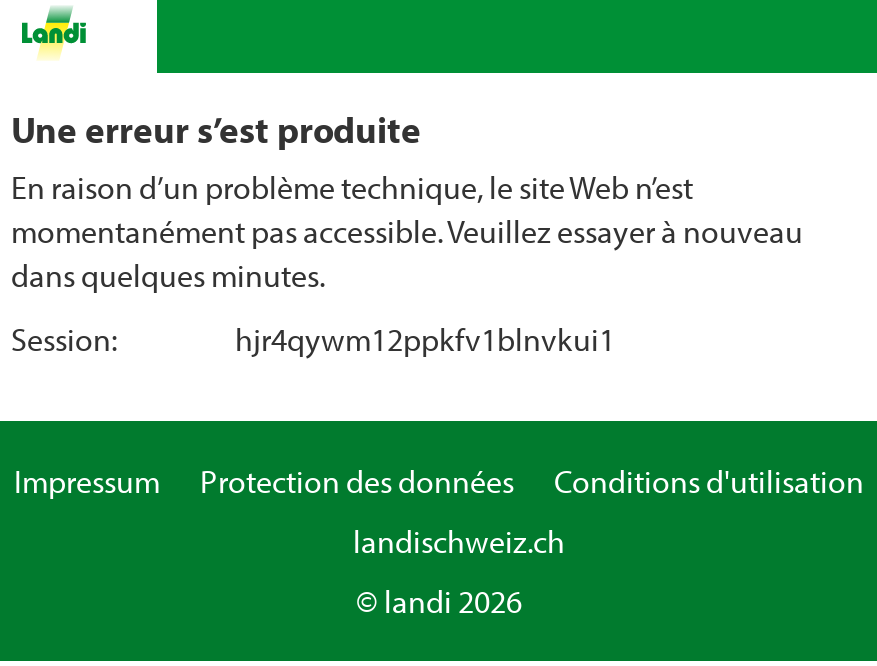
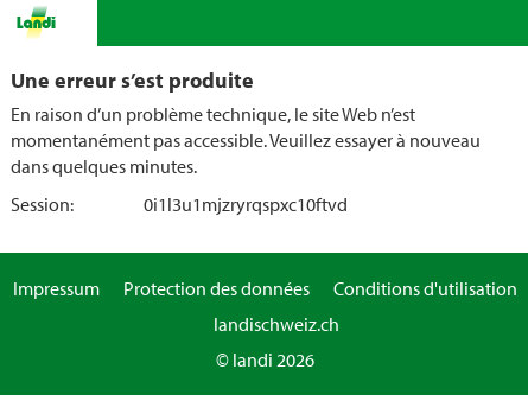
[235,319,615,359] hjr4qywm12ppkfv1blnvkui1 -> [144,192,348,216] 0i1l3u1mjzryrqspxc10ftvd

